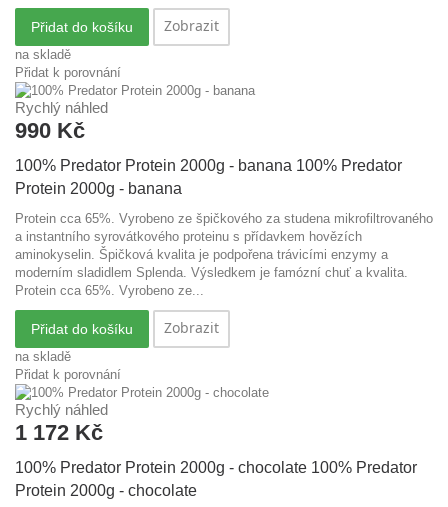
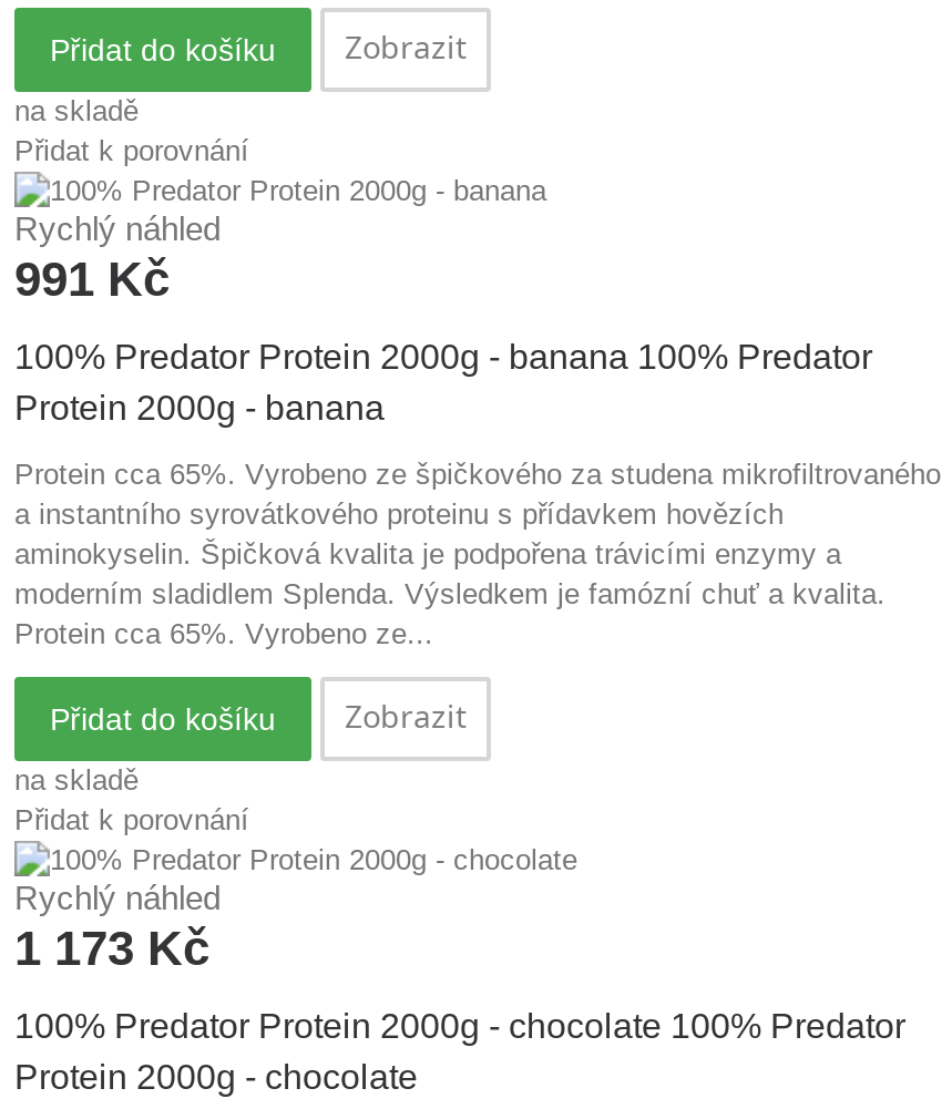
[15,117,85,142] 990 Kč -> [14,251,170,307] 991 Kč
[15,419,103,444] 1 172 Kč -> [14,921,209,976] 1 173 Kč

